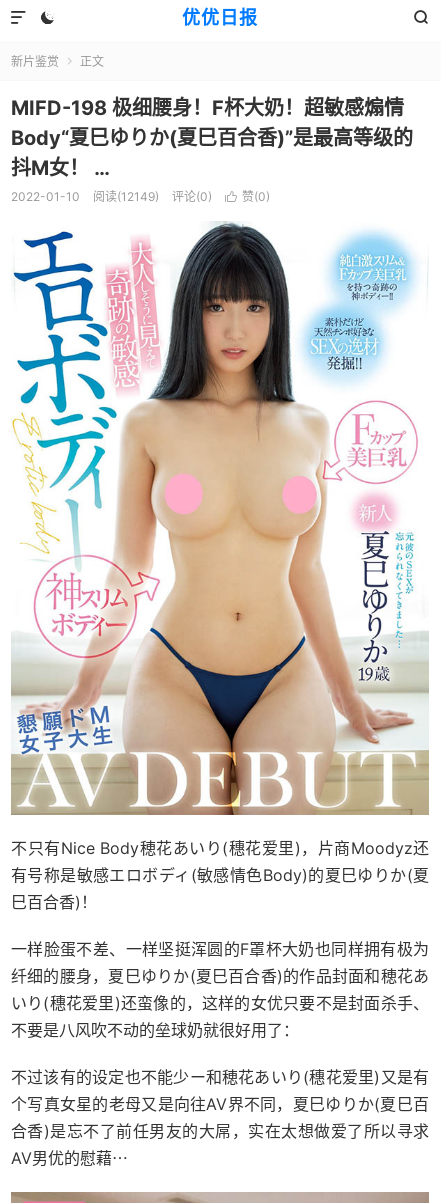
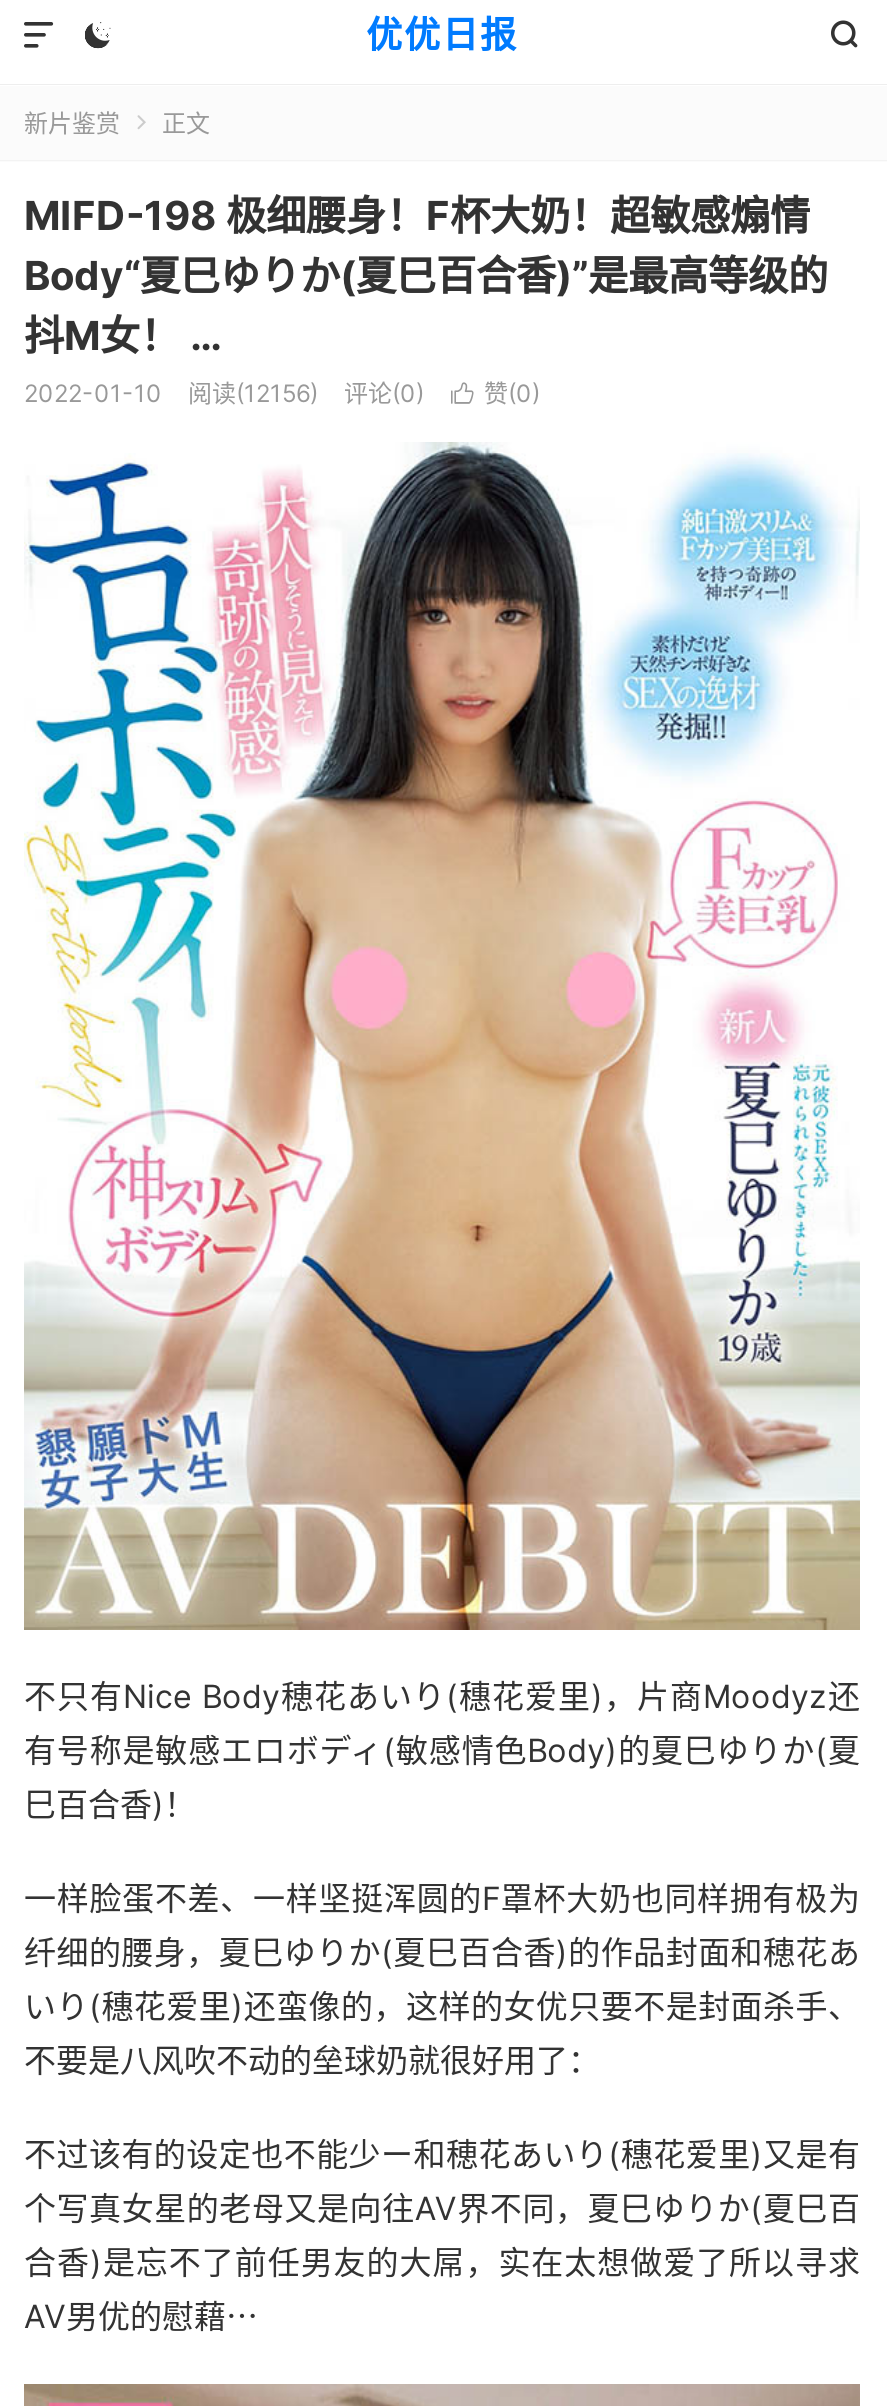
[93,189,159,204] 阅读(12149) -> [188,378,318,408] 阅读(12156)

